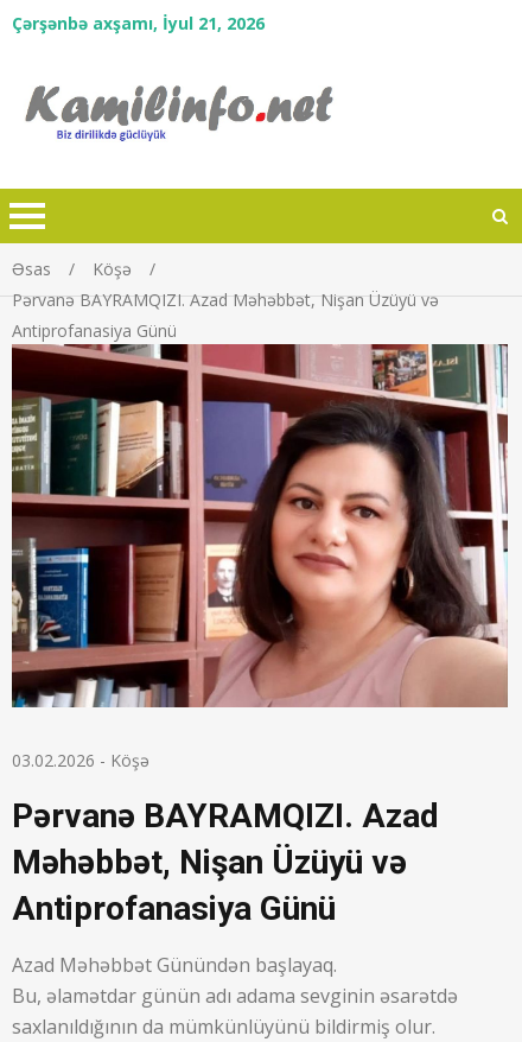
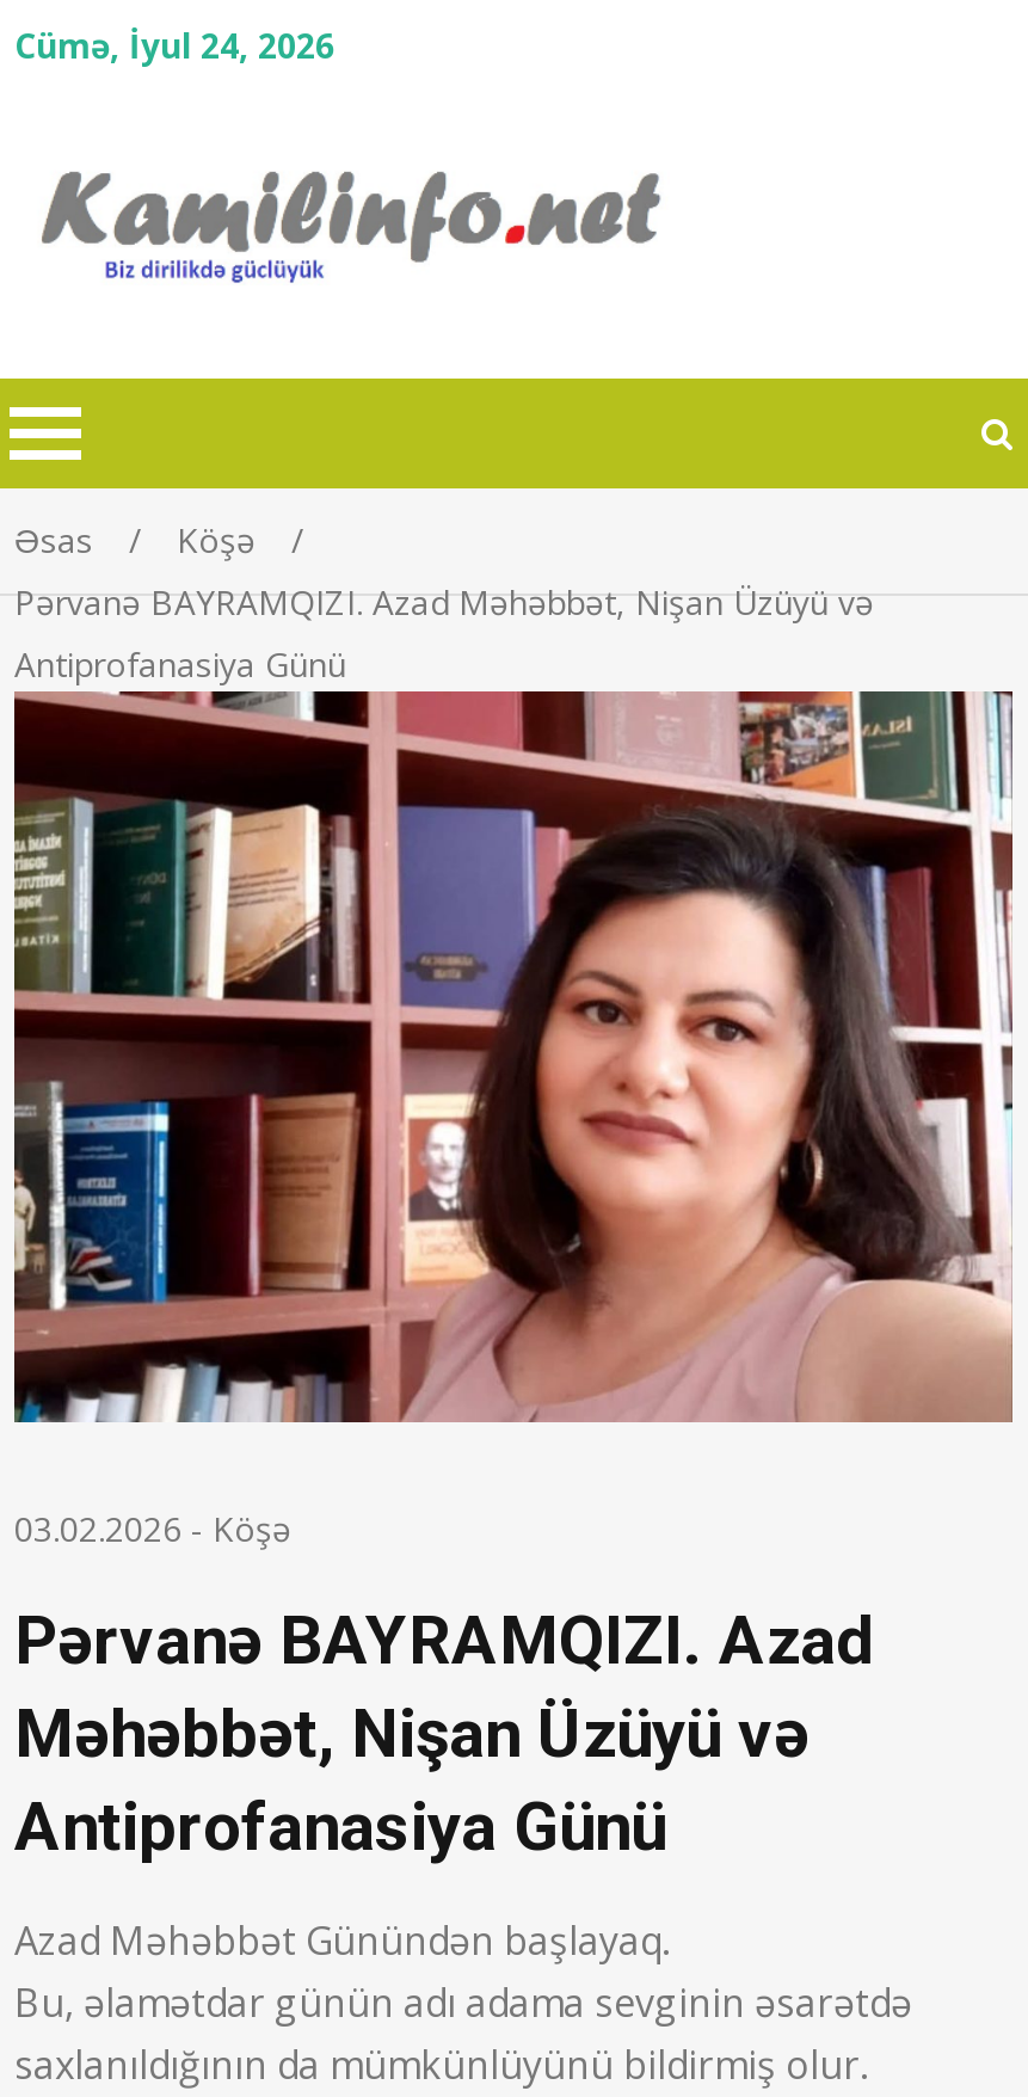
[12,12,265,34] Çərşənbə axşamı, İyul 21, 2026 -> [14,23,334,68] Cümə, İyul 24, 2026

